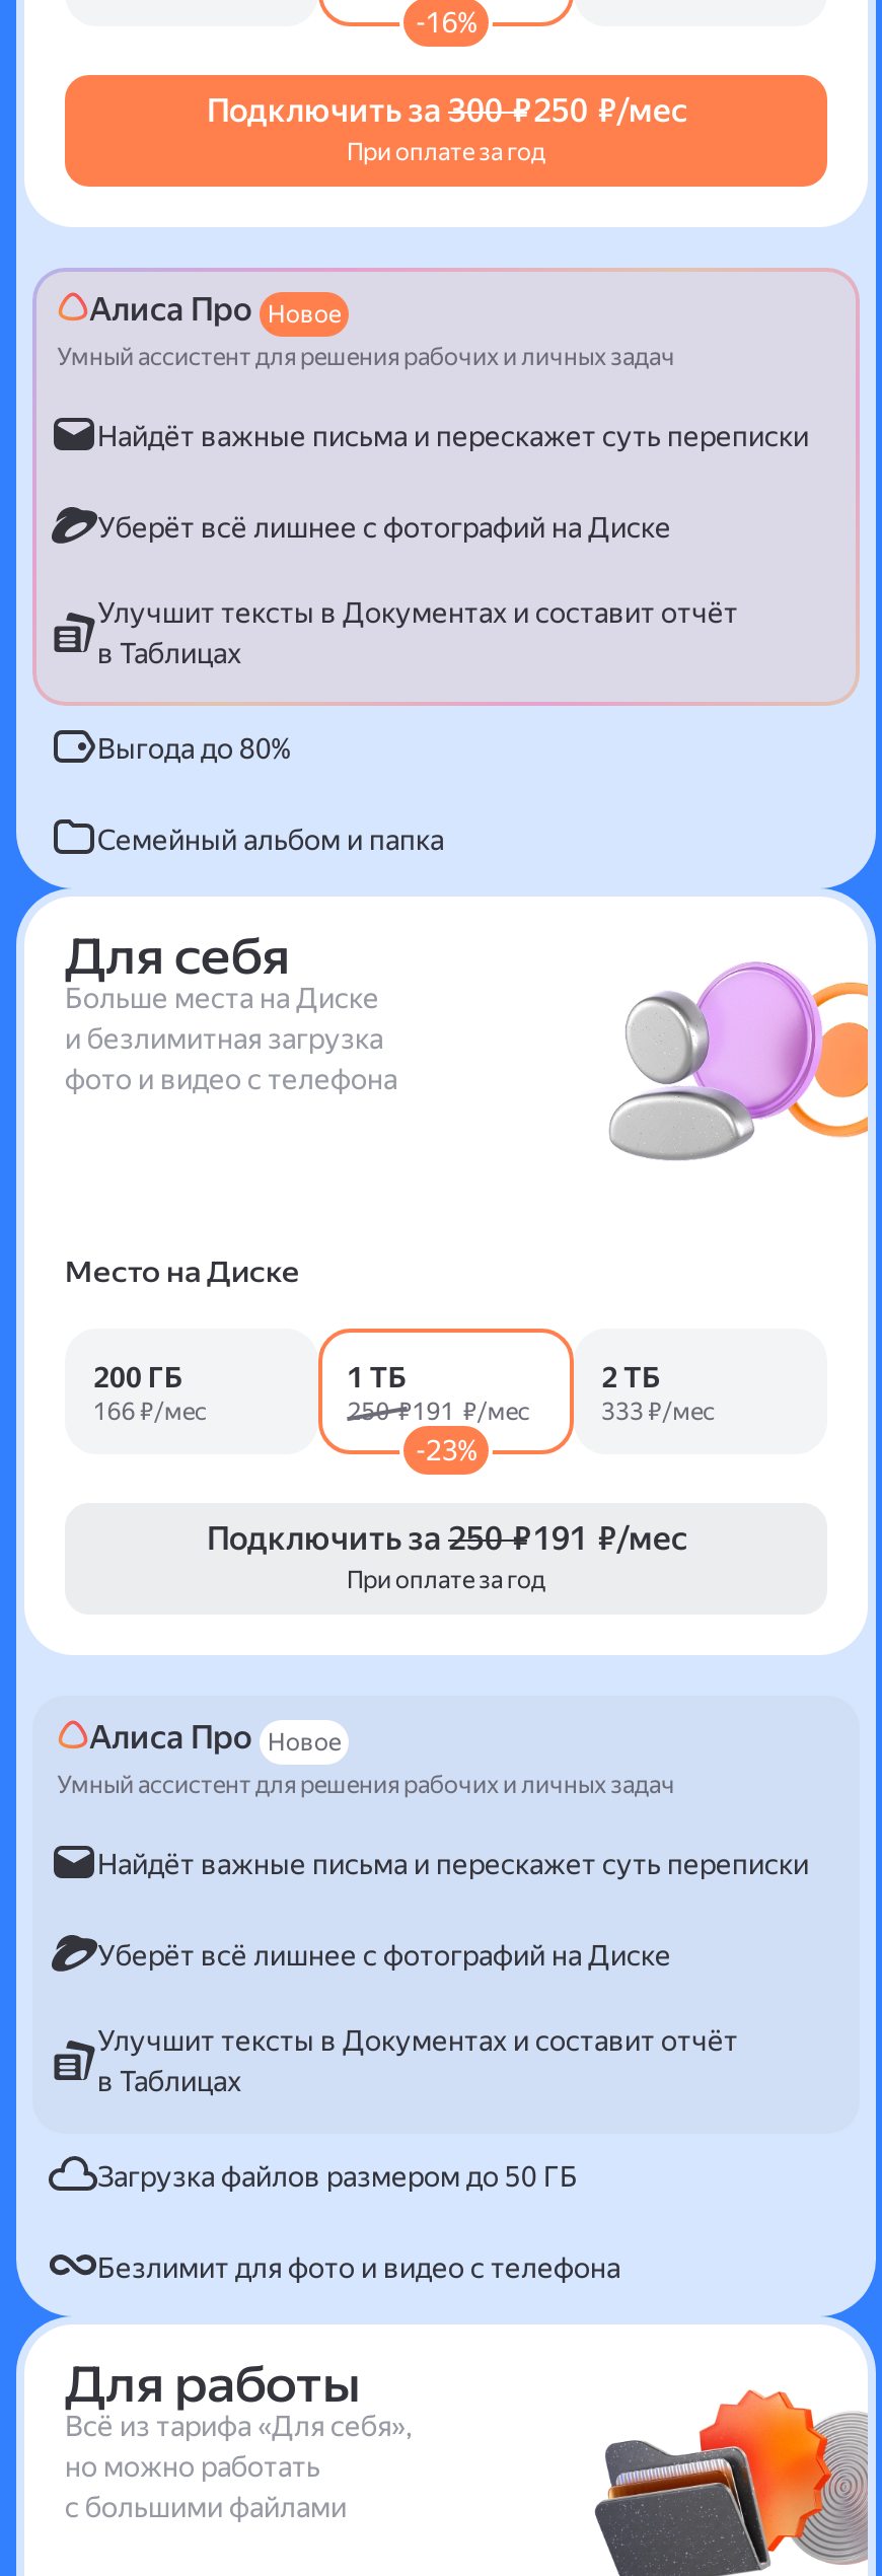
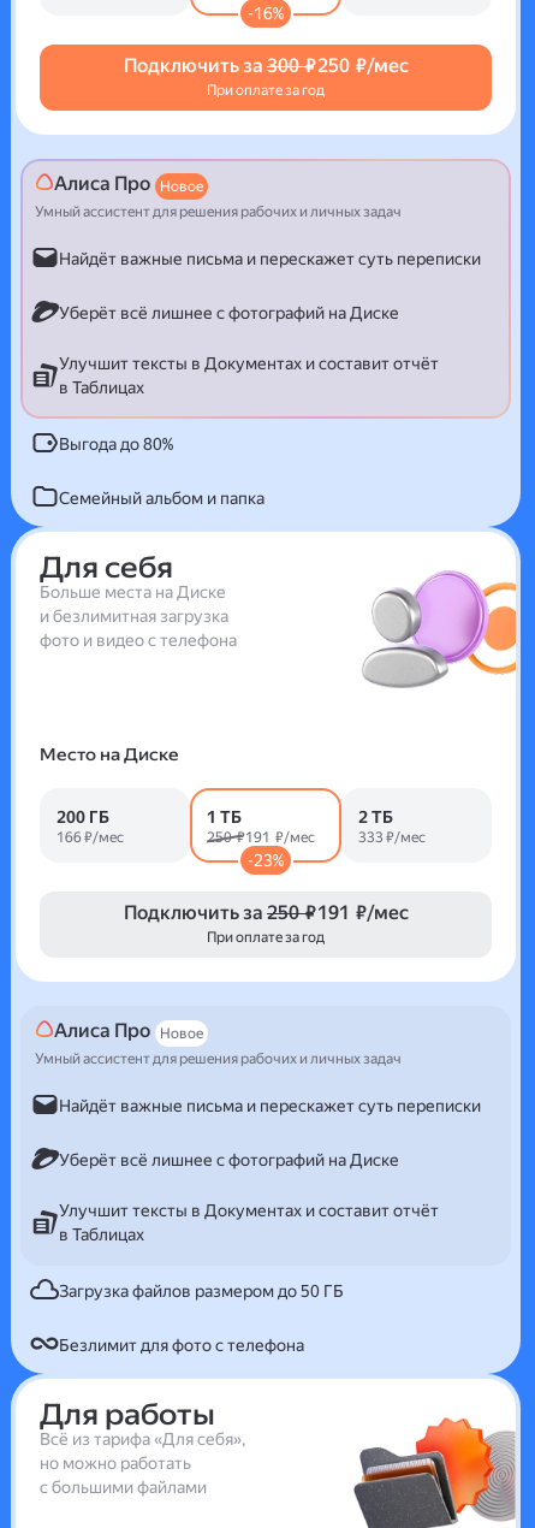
[97,2250,620,2283] Безлимит для фото и видео с телефона -> [59,1335,304,1354] Безлимит для фото с телефона

